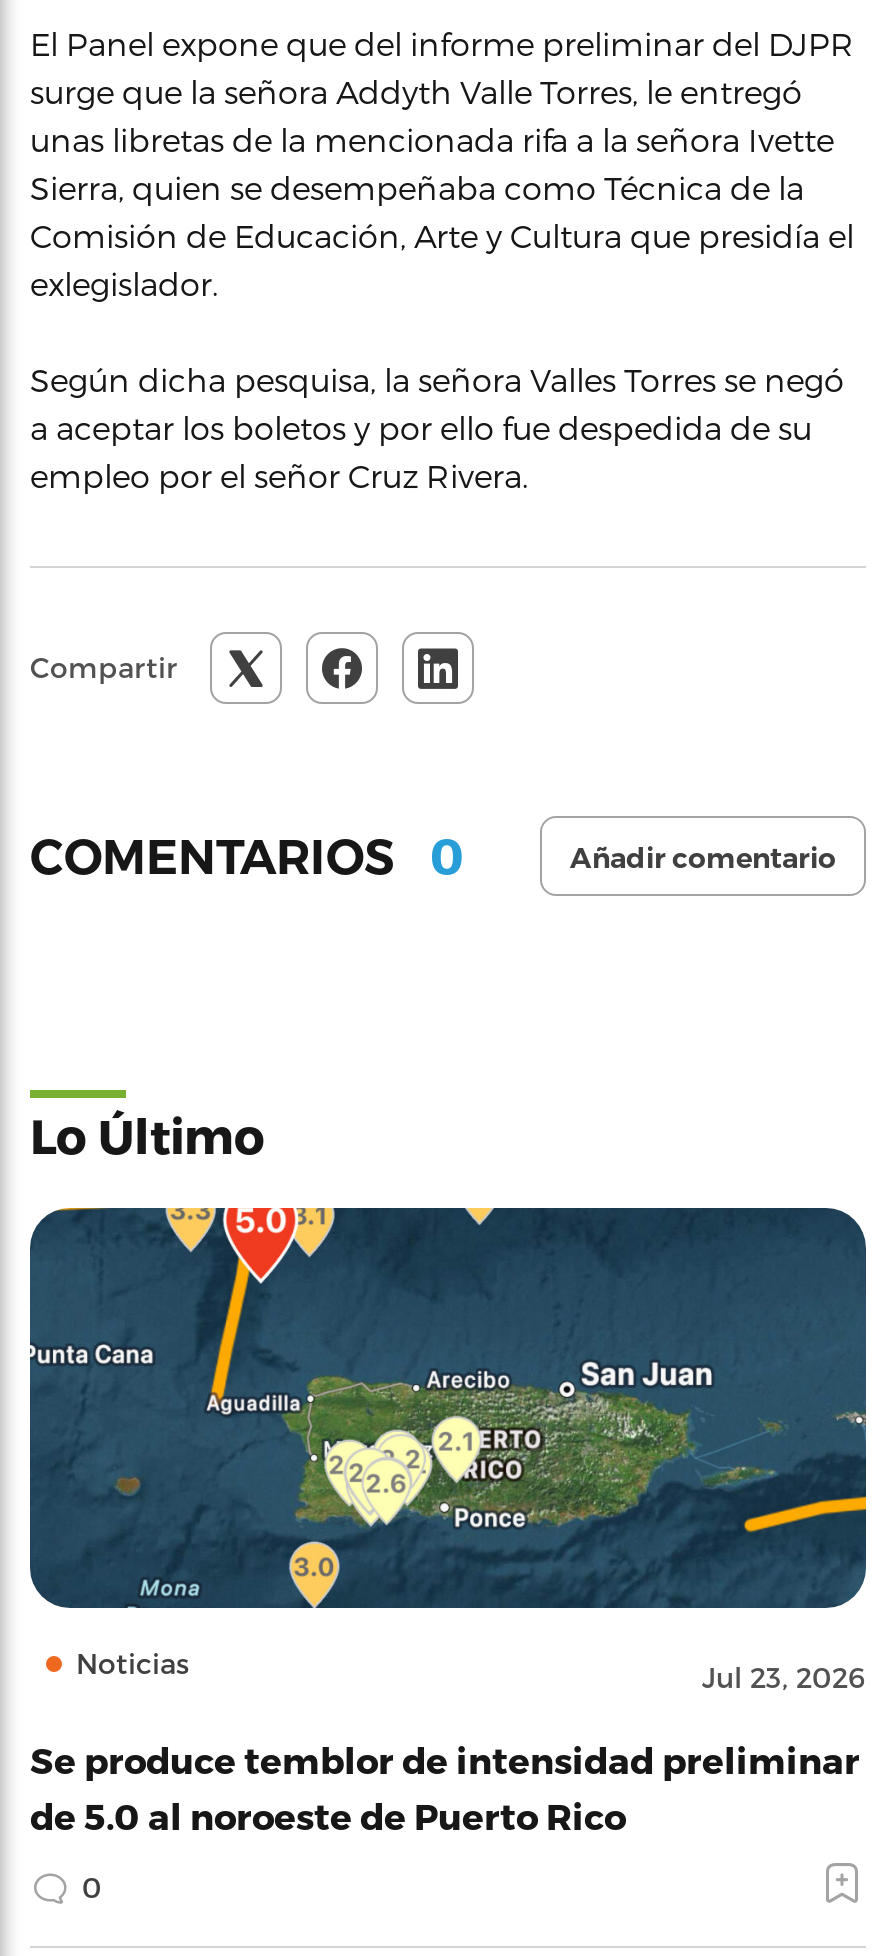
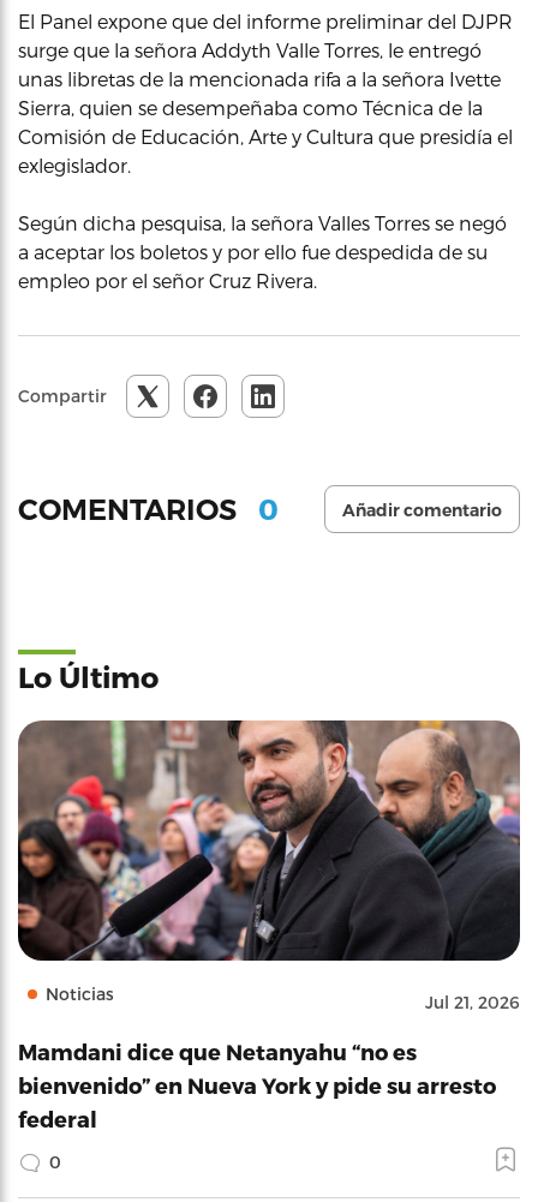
[28,1206,868,1694] [image] | Jul 23, 2026 -> [17,719,521,1012] [image] | Jul 21, 2026
[30,1738,860,1836] Se produce temblor de intensidad preliminar | de 5.0 al noroeste de Puerto Rico -> [18,1039,496,1131] Mamdani dice que Netanyahu “no es | bienvenido” en Nueva York y pide su arresto | federal

